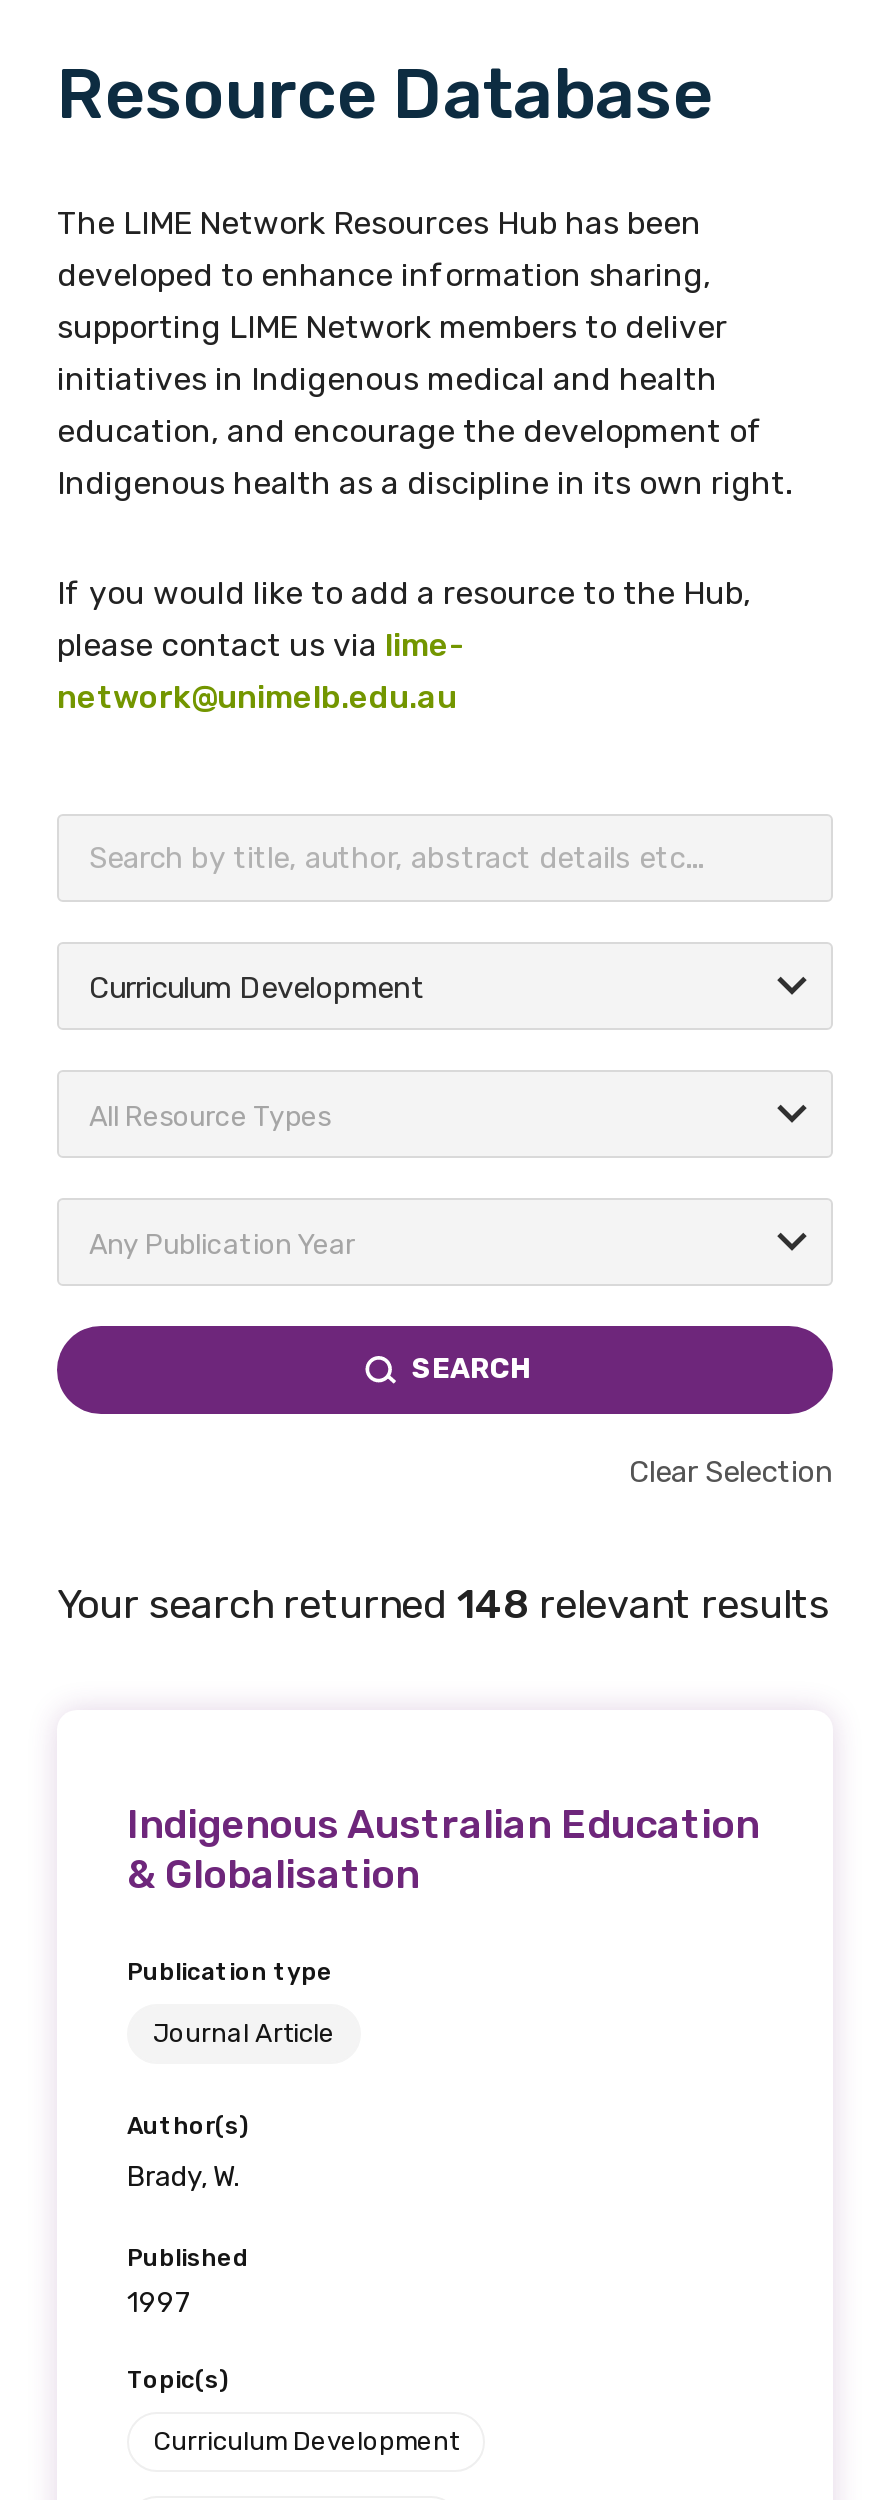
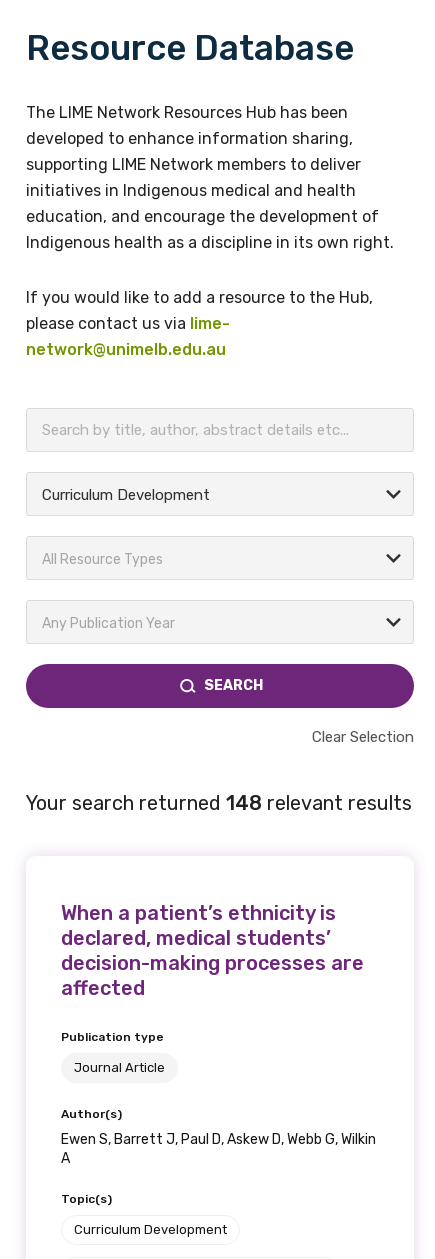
[127,1800,759,1898] Indigenous Australian Education | & Globalisation -> [61,901,364,1000] When a patient’s ethnicity is | declared, medical students’ | decision-making processes are | affected
moved [127,1958,335,2140] -> [61,1030,165,1121]: Publication type | Journal Article | Author(s)
[127,2160,249,2320] Brady, W. | Published | 1997 -> [61,1131,376,1167] Ewen S, Barrett J, Paul D, Askew D, Webb G, Wilkin | A

